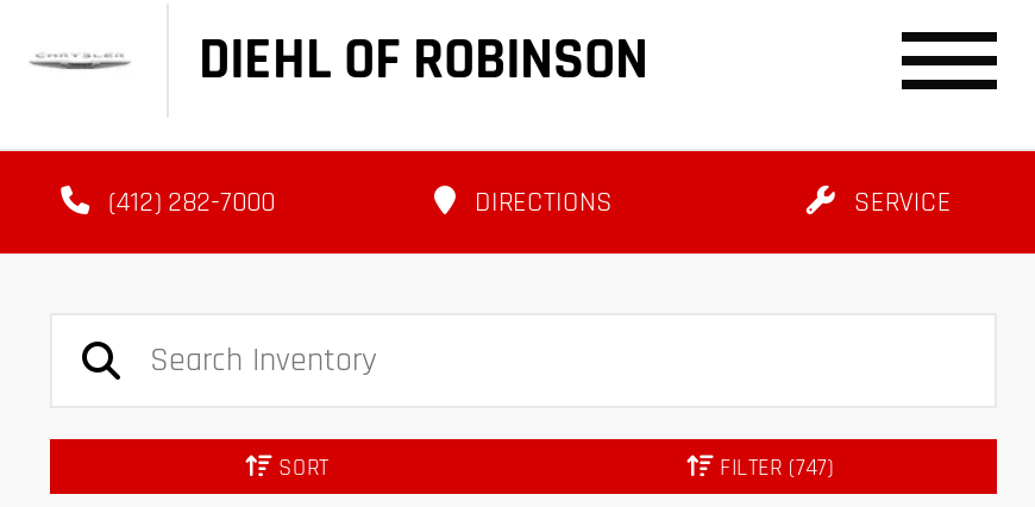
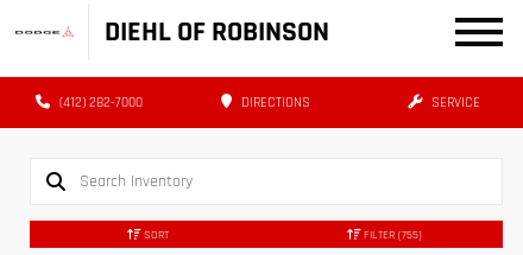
[713,453,834,482] FILTER (747) -> [360,227,422,242] FILTER (755)

